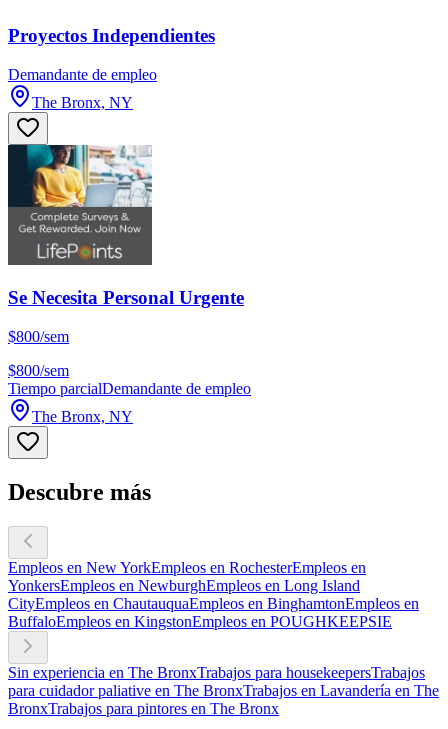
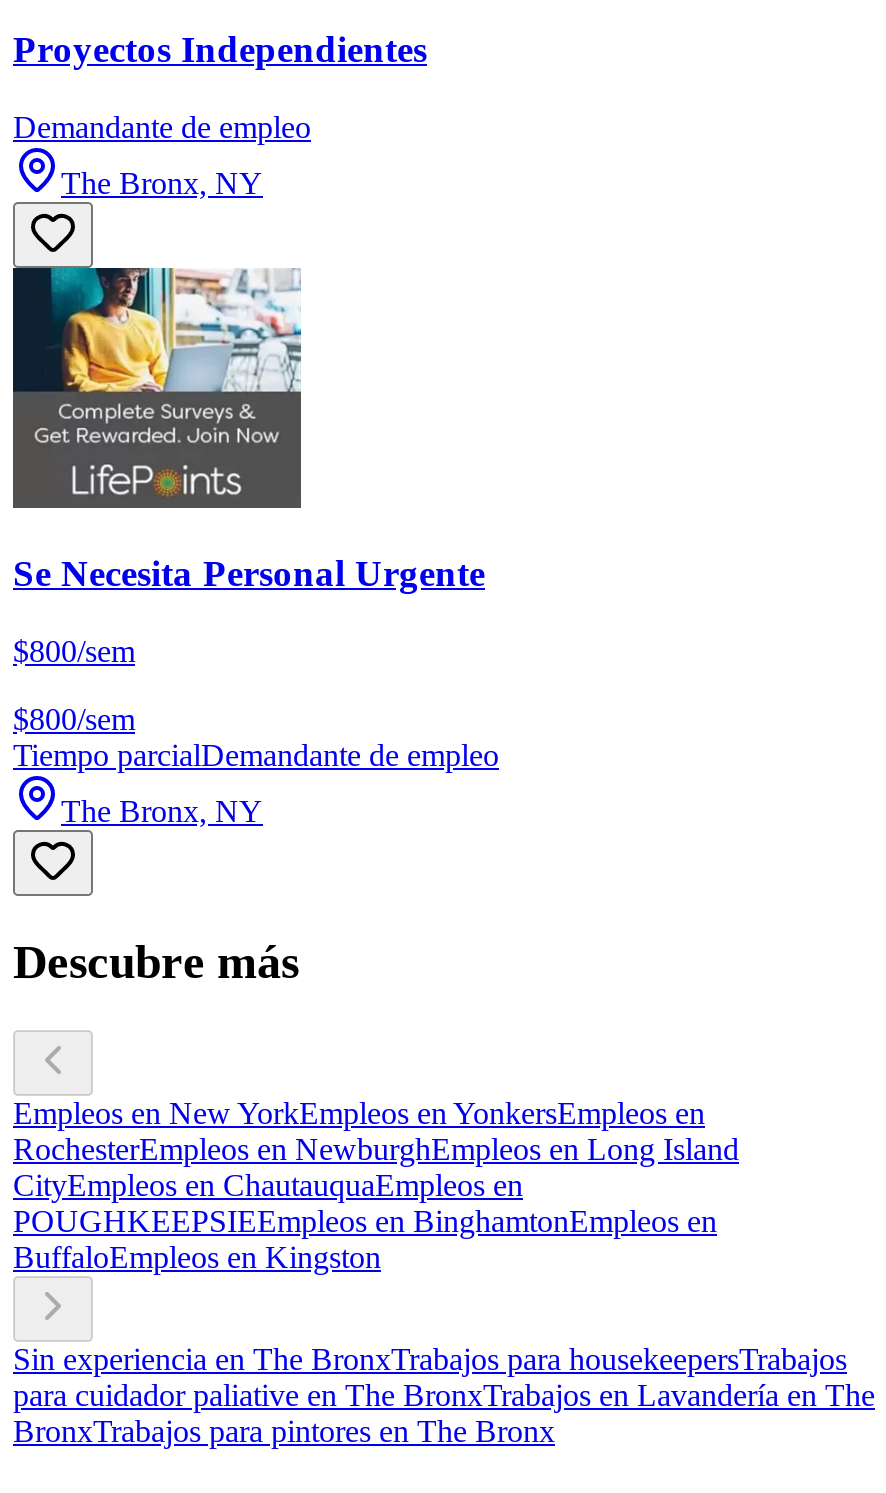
[8,559,419,630] Empleos en New YorkEmpleos en RochesterEmpleos en | YonkersEmpleos en NewburghEmpleos en Long Island | CityEmpleos en ChautauquaEmpleos en BinghamtonEmpleos en | BuffaloEmpleos en KingstonEmpleos en POUGHKEEPSIE -> [13,1096,739,1274] Empleos en New YorkEmpleos en YonkersEmpleos en | RochesterEmpleos en NewburghEmpleos en Long Island | CityEmpleos en ChautauquaEmpleos en | POUGHKEEPSIEEmpleos en BinghamtonEmpleos en | BuffaloEmpleos en Kingston

